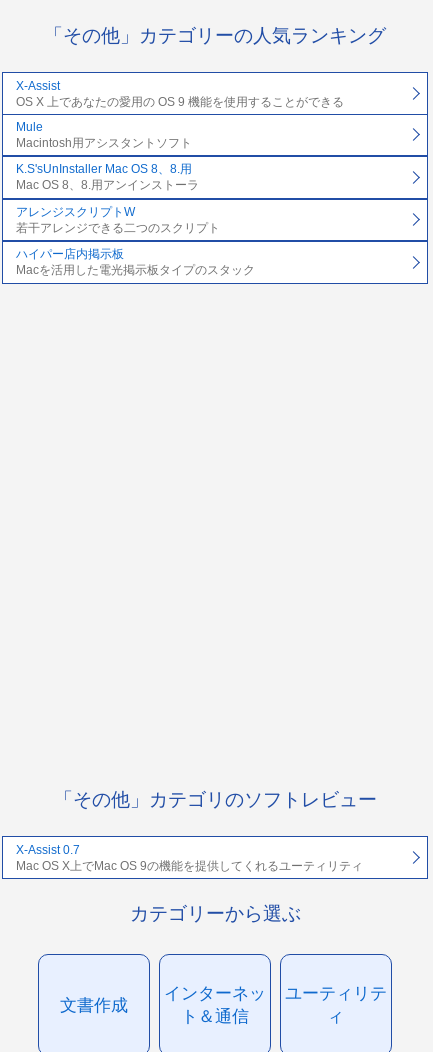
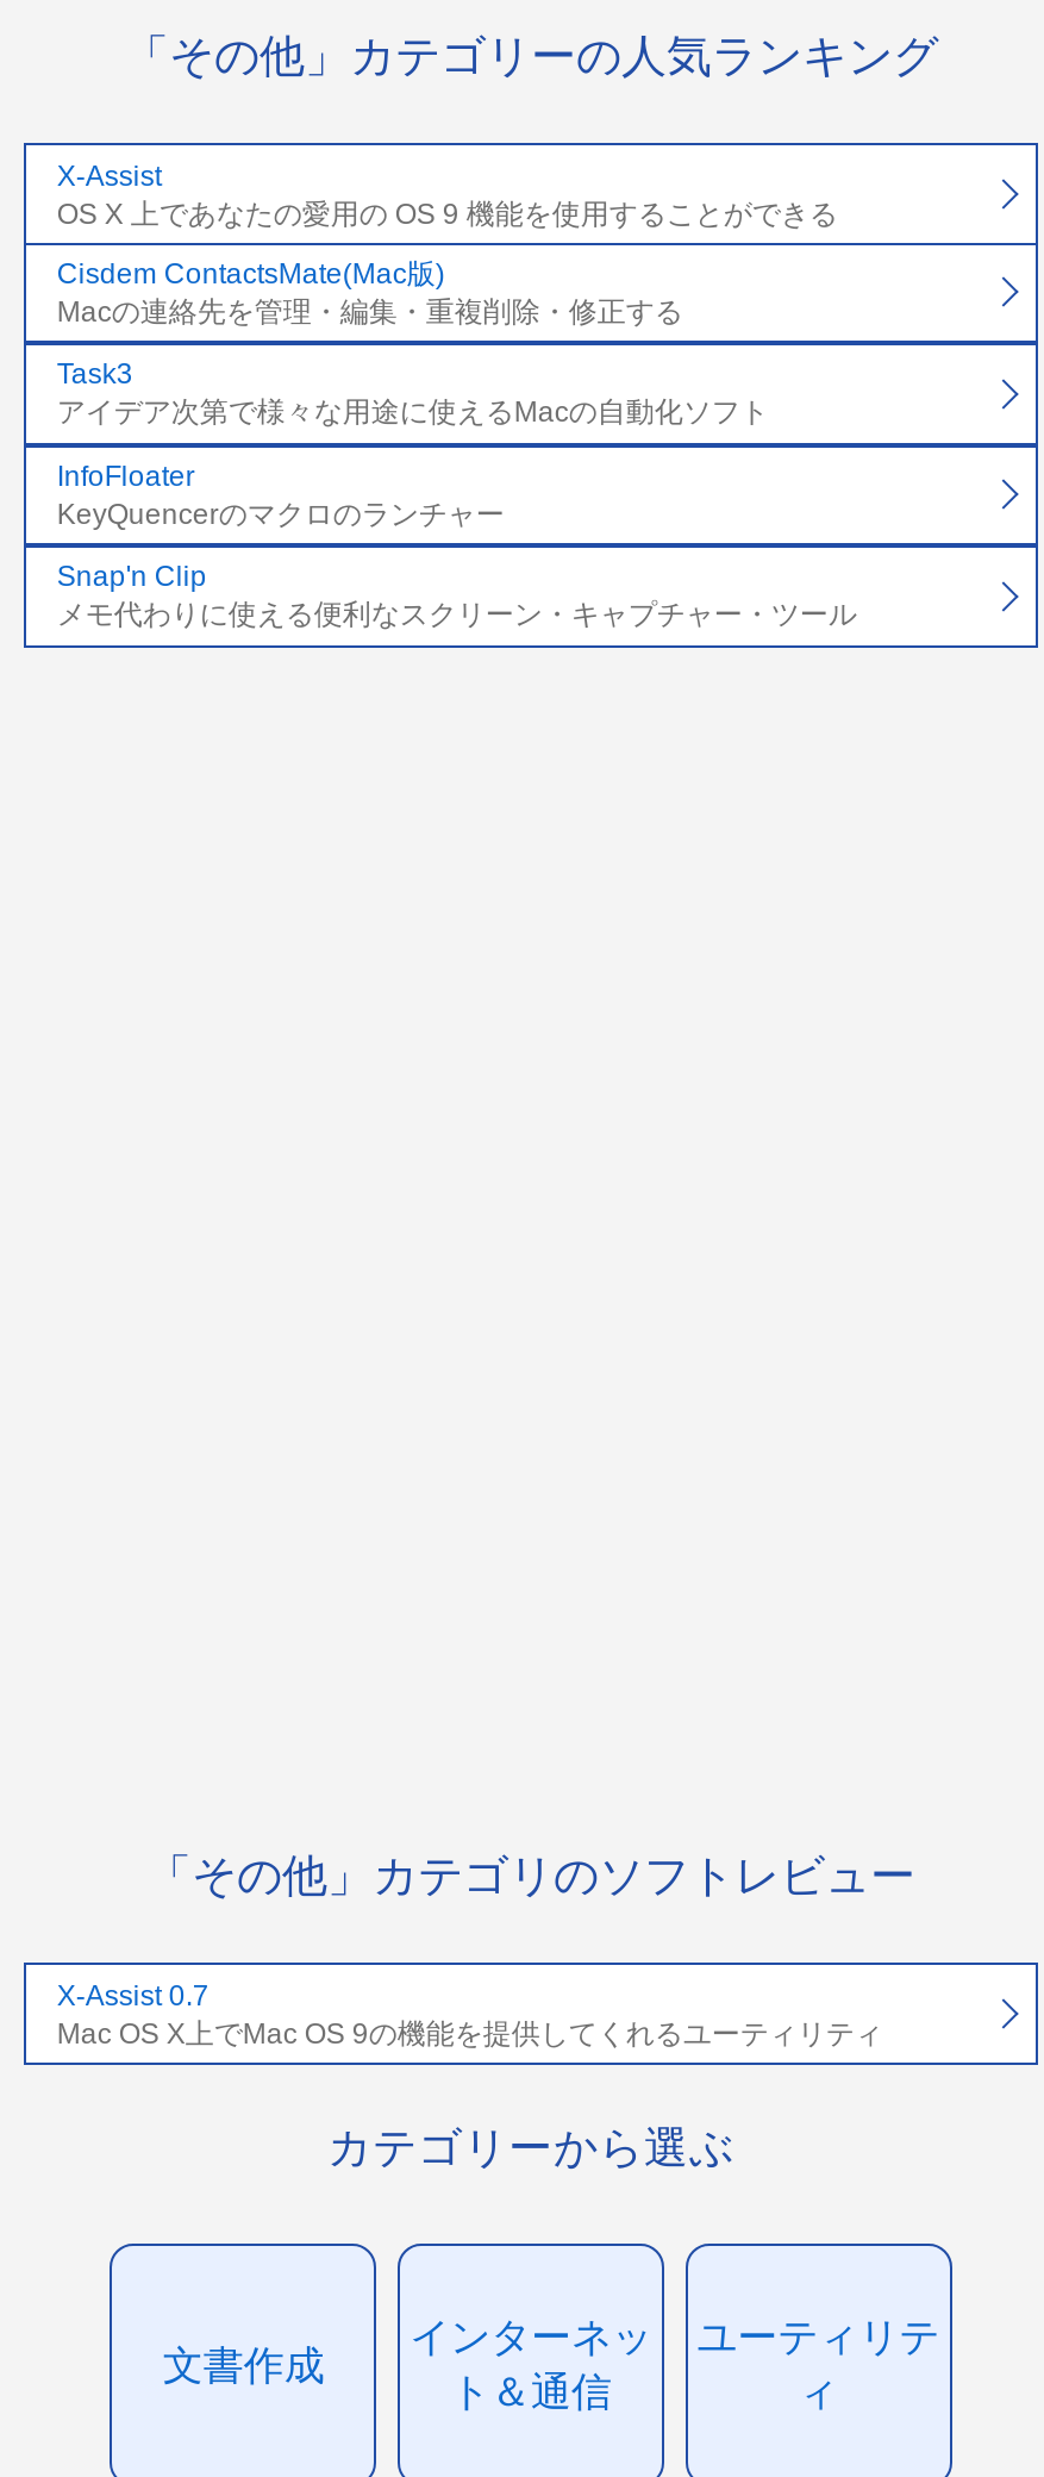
[16,120,192,150] Mule | Macintosh用アシスタントソフト -> [57,257,683,329] Cisdem ContactsMate(Mac版) | Macの連絡先を管理・編集・重複削除・修正する
[16,162,199,192] K.S'sUnInstaller Mac OS 8、8.用 | Mac OS 8、8.用アンインストーラ -> [57,358,769,430] Task3 | アイデア次第で様々な用途に使えるMacの自動化ソフト
[16,205,220,235] アレンジスクリプトW | 若干アレンジできる二つのスクリプト -> [57,459,505,531] InfoFloater | KeyQuencerのマクロのランチャー
[16,247,255,277] ハイパー店内掲示板 | Macを活用した電光掲示板タイプのスタック -> [57,561,857,632] Snap'n Clip | メモ代わりに使える便利なスクリーン・キャプチャー・ツール

